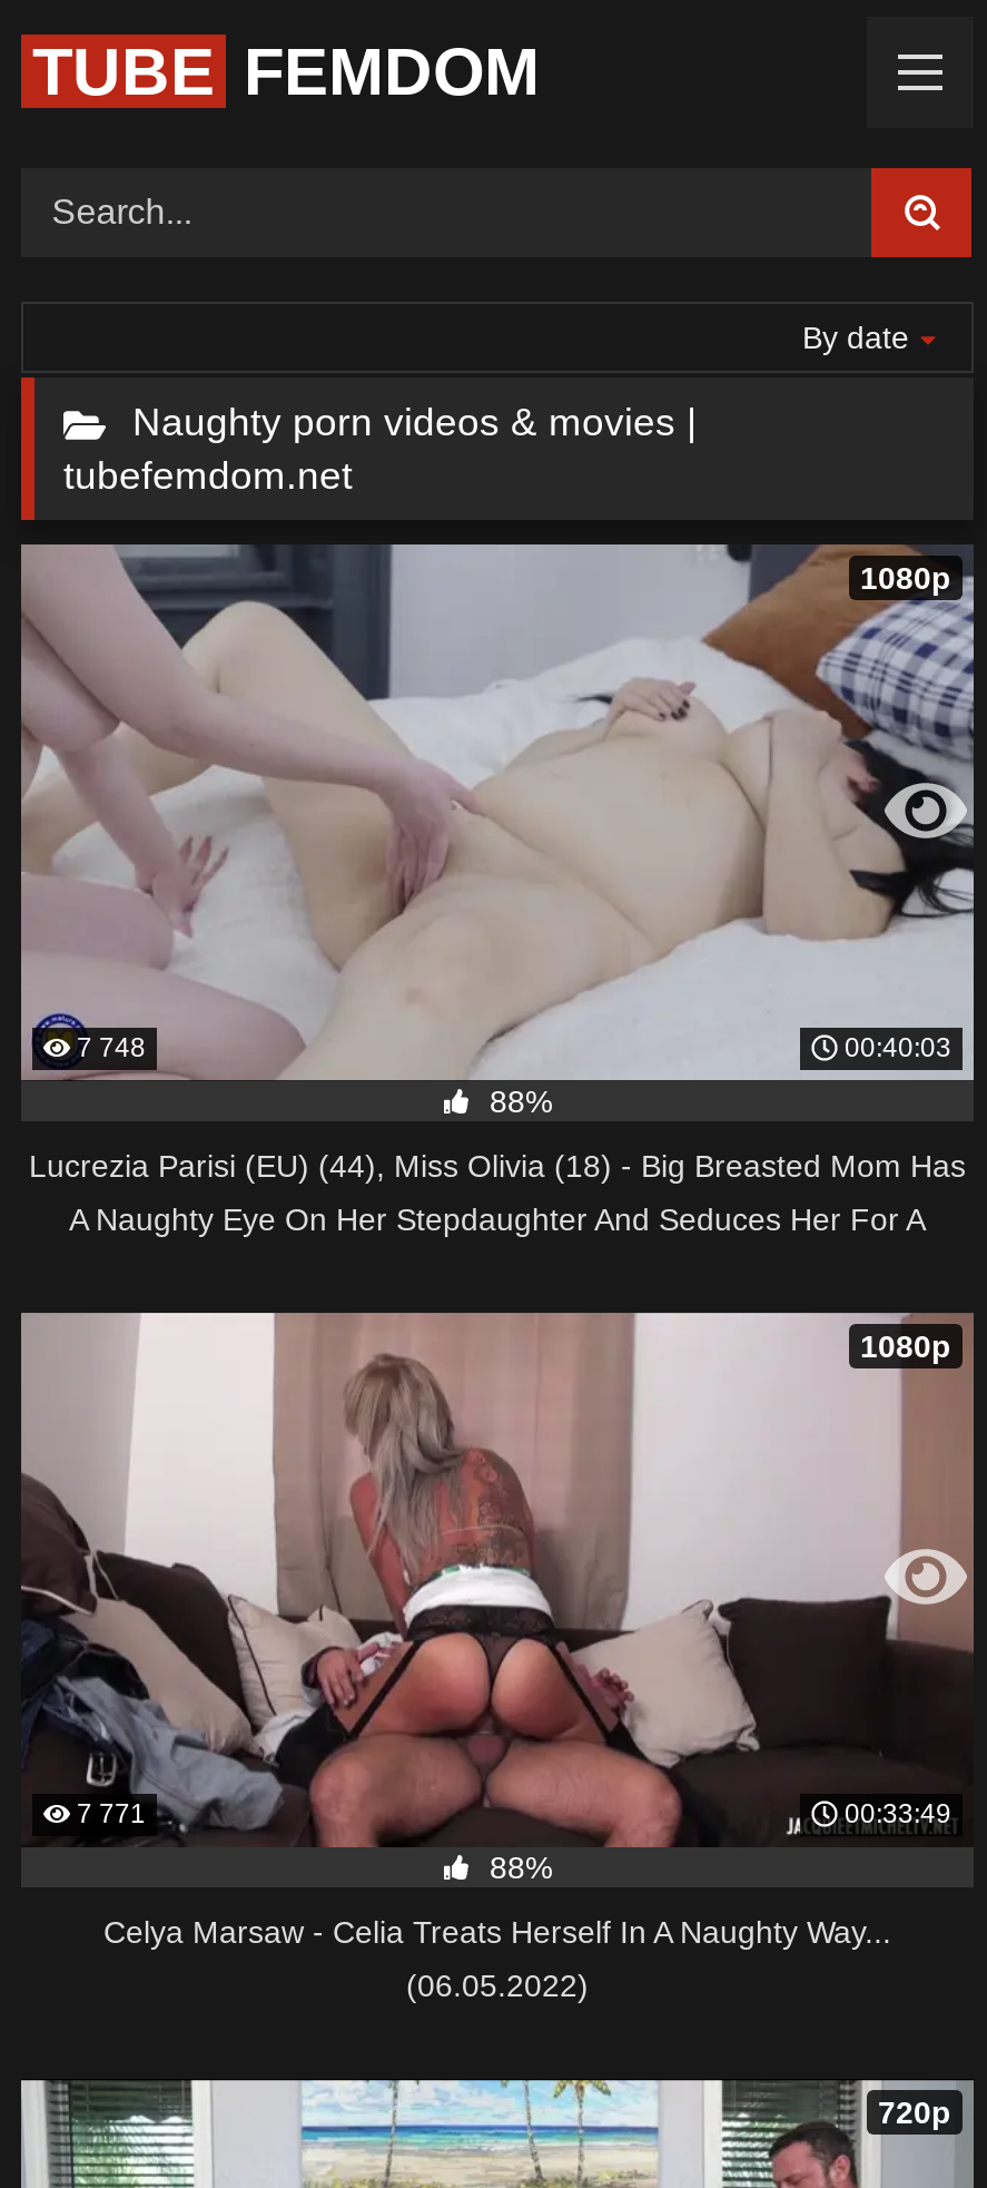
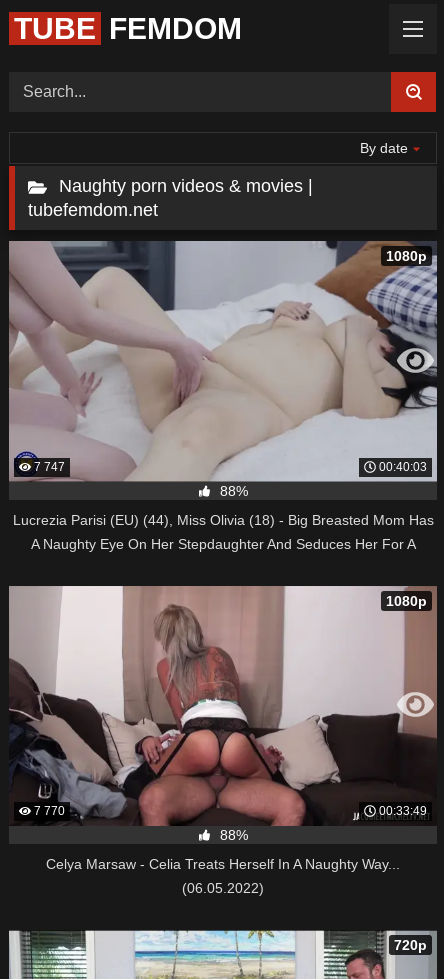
[70,1032,146,1063] 7 748 -> [31,460,65,474] 7 747
[70,1799,146,1831] 7 771 -> [31,804,65,818] 7 770

